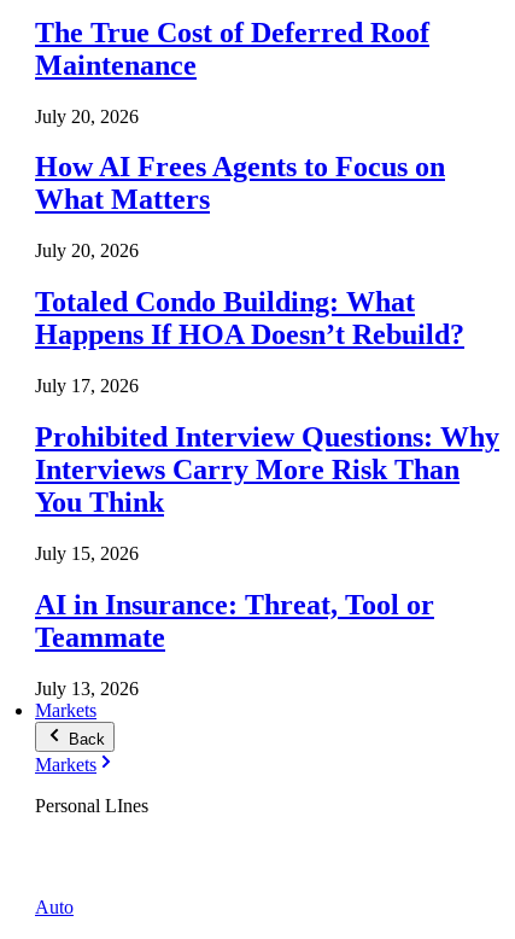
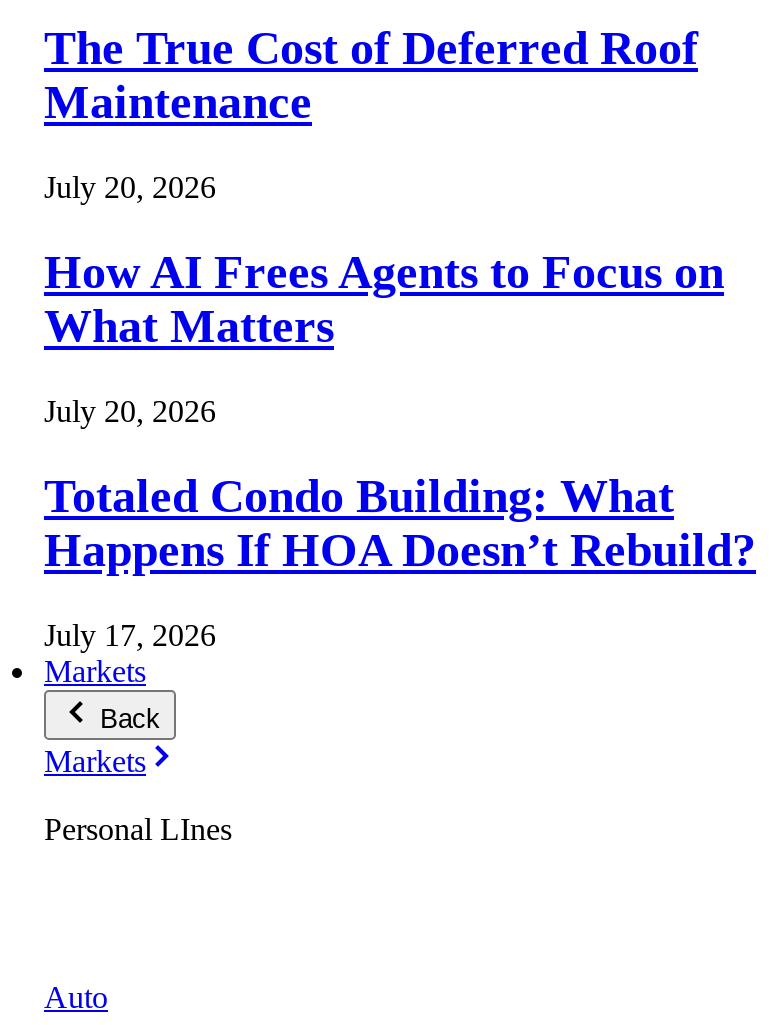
[35,421,499,699] Prohibited Interview Questions: Why | Interviews Carry More Risk Than | You Think | July 15, 2026 | AI in Insurance: Threat, Tool or | Teammate | July 13, 2026 -> none

